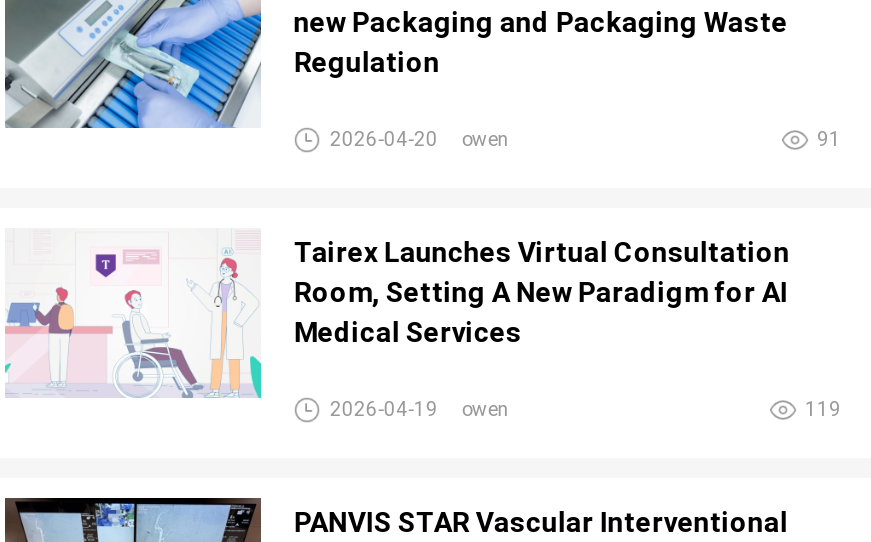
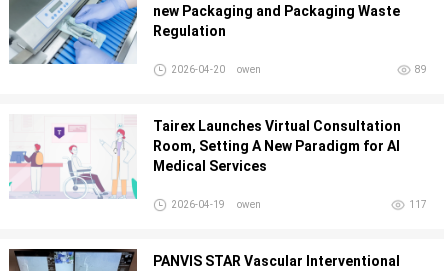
[817,128,841,150] 91 -> [415,64,427,75] 89
[805,398,841,420] 119 -> [409,199,427,210] 117

